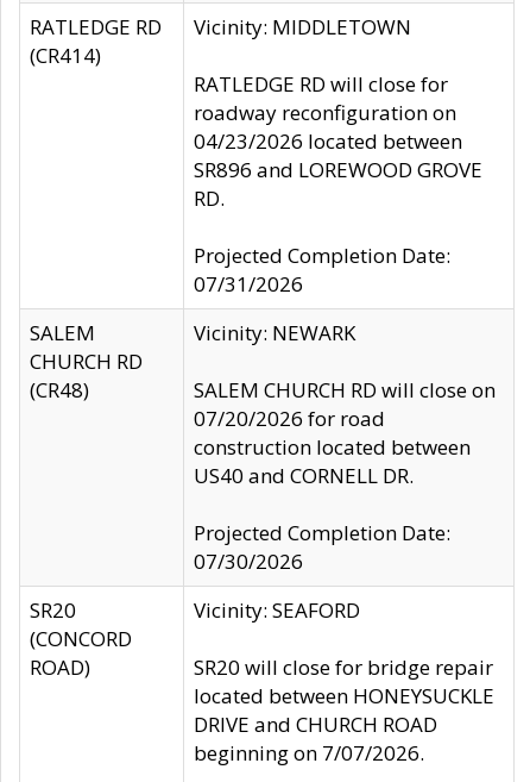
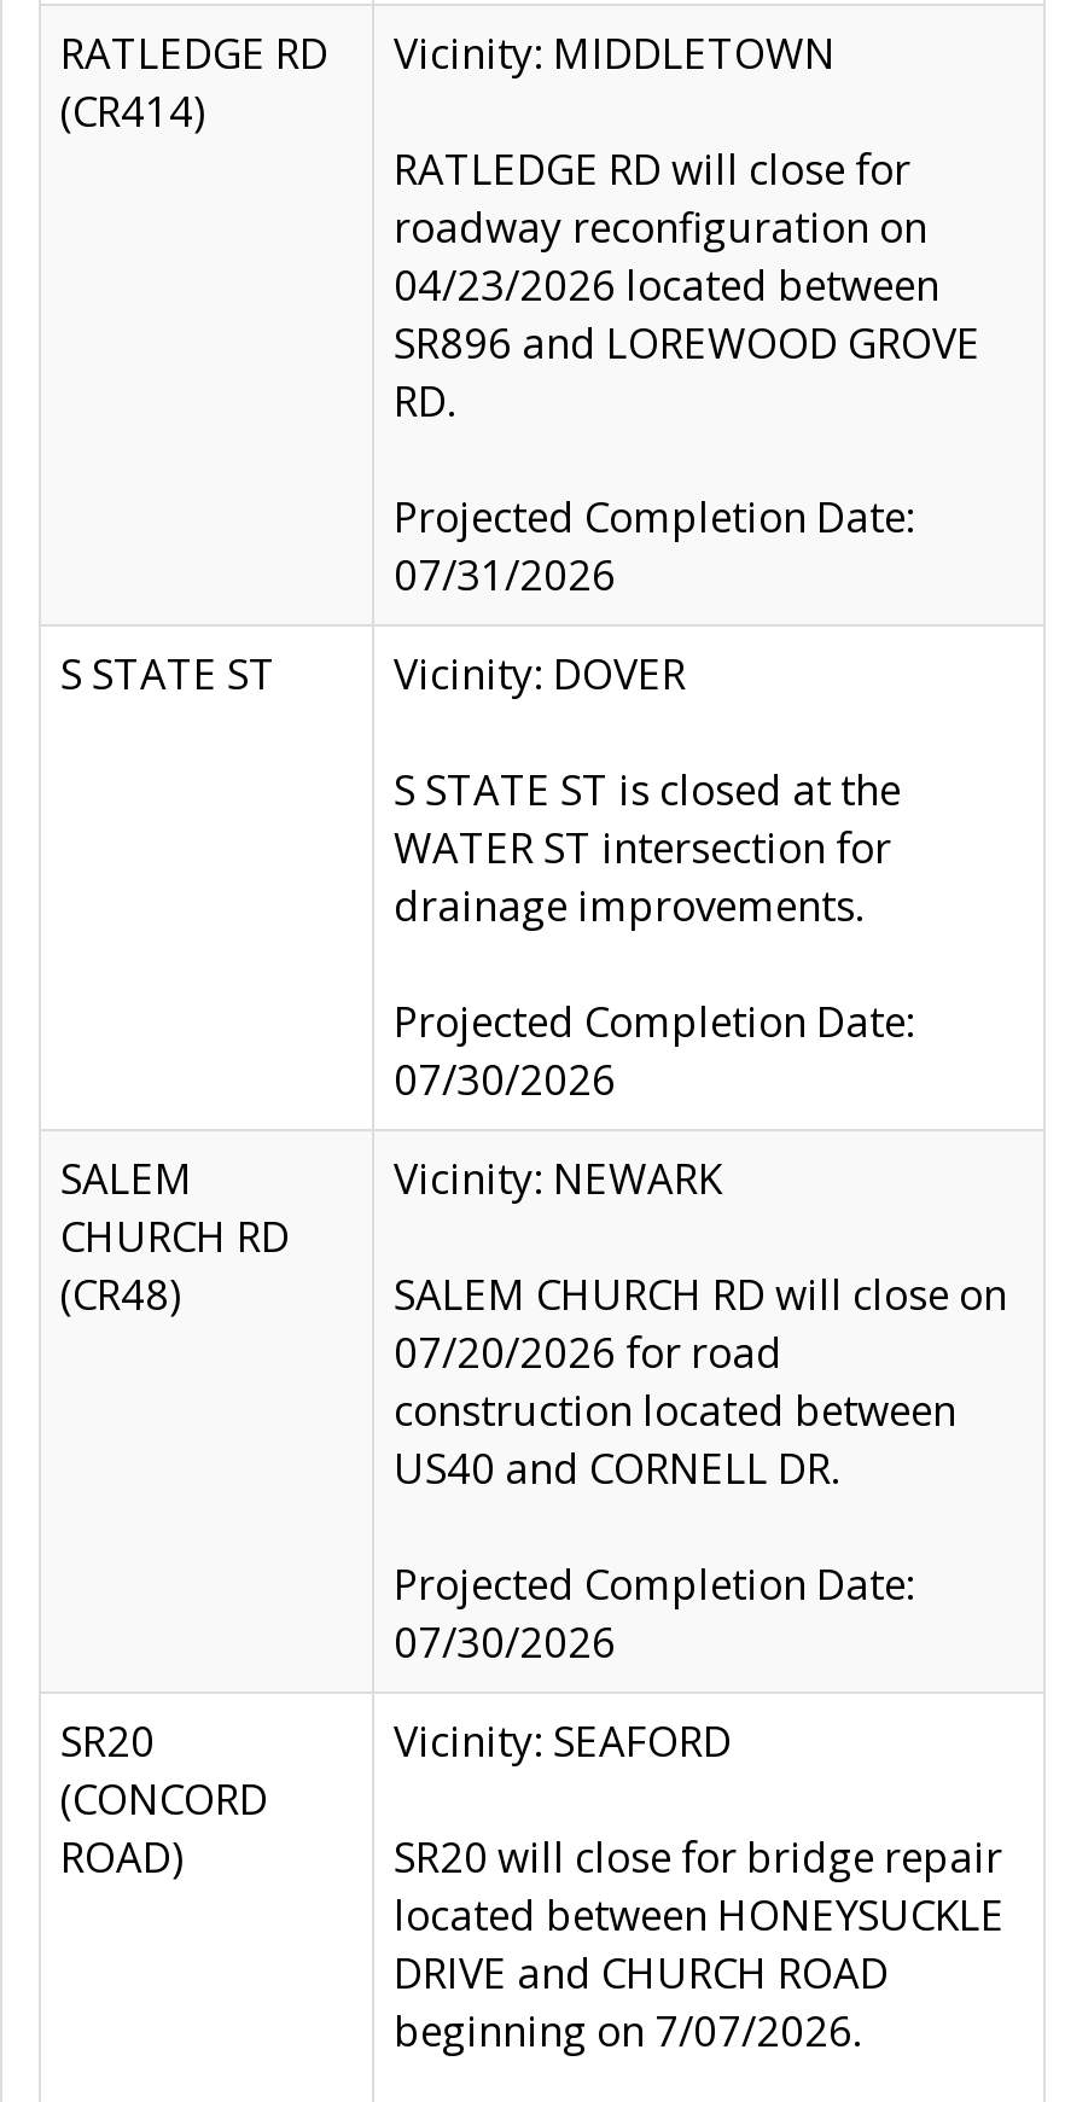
none -> [60,646,915,1107] S STATE ST | Vicinity: DOVER | S STATE ST is closed at the | WATER ST intersection for | drainage improvements. | Projected Completion Date: | 07/30/2026

